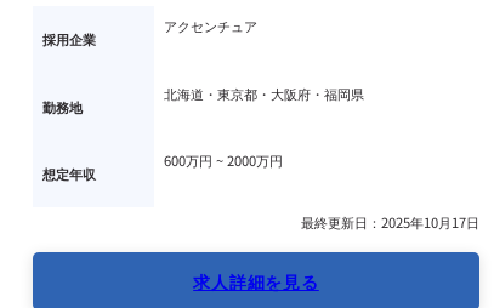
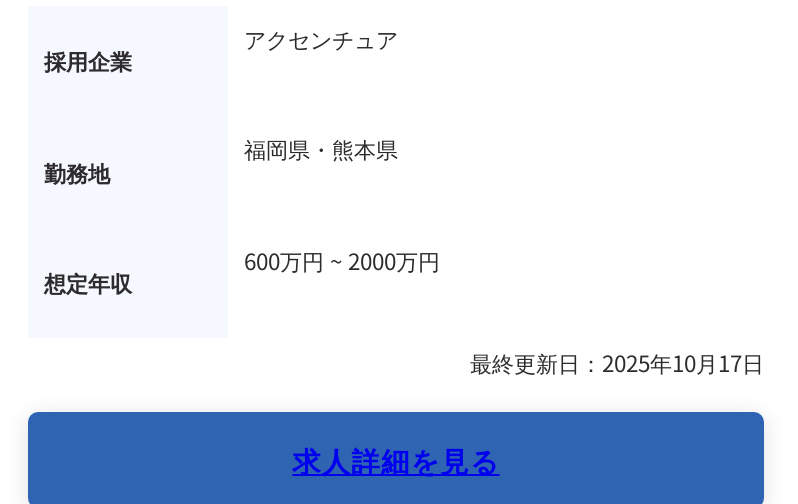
[164,83,364,102] 北海道・東京都・大阪府・福岡県 -> [244,133,398,165] 福岡県・熊本県

